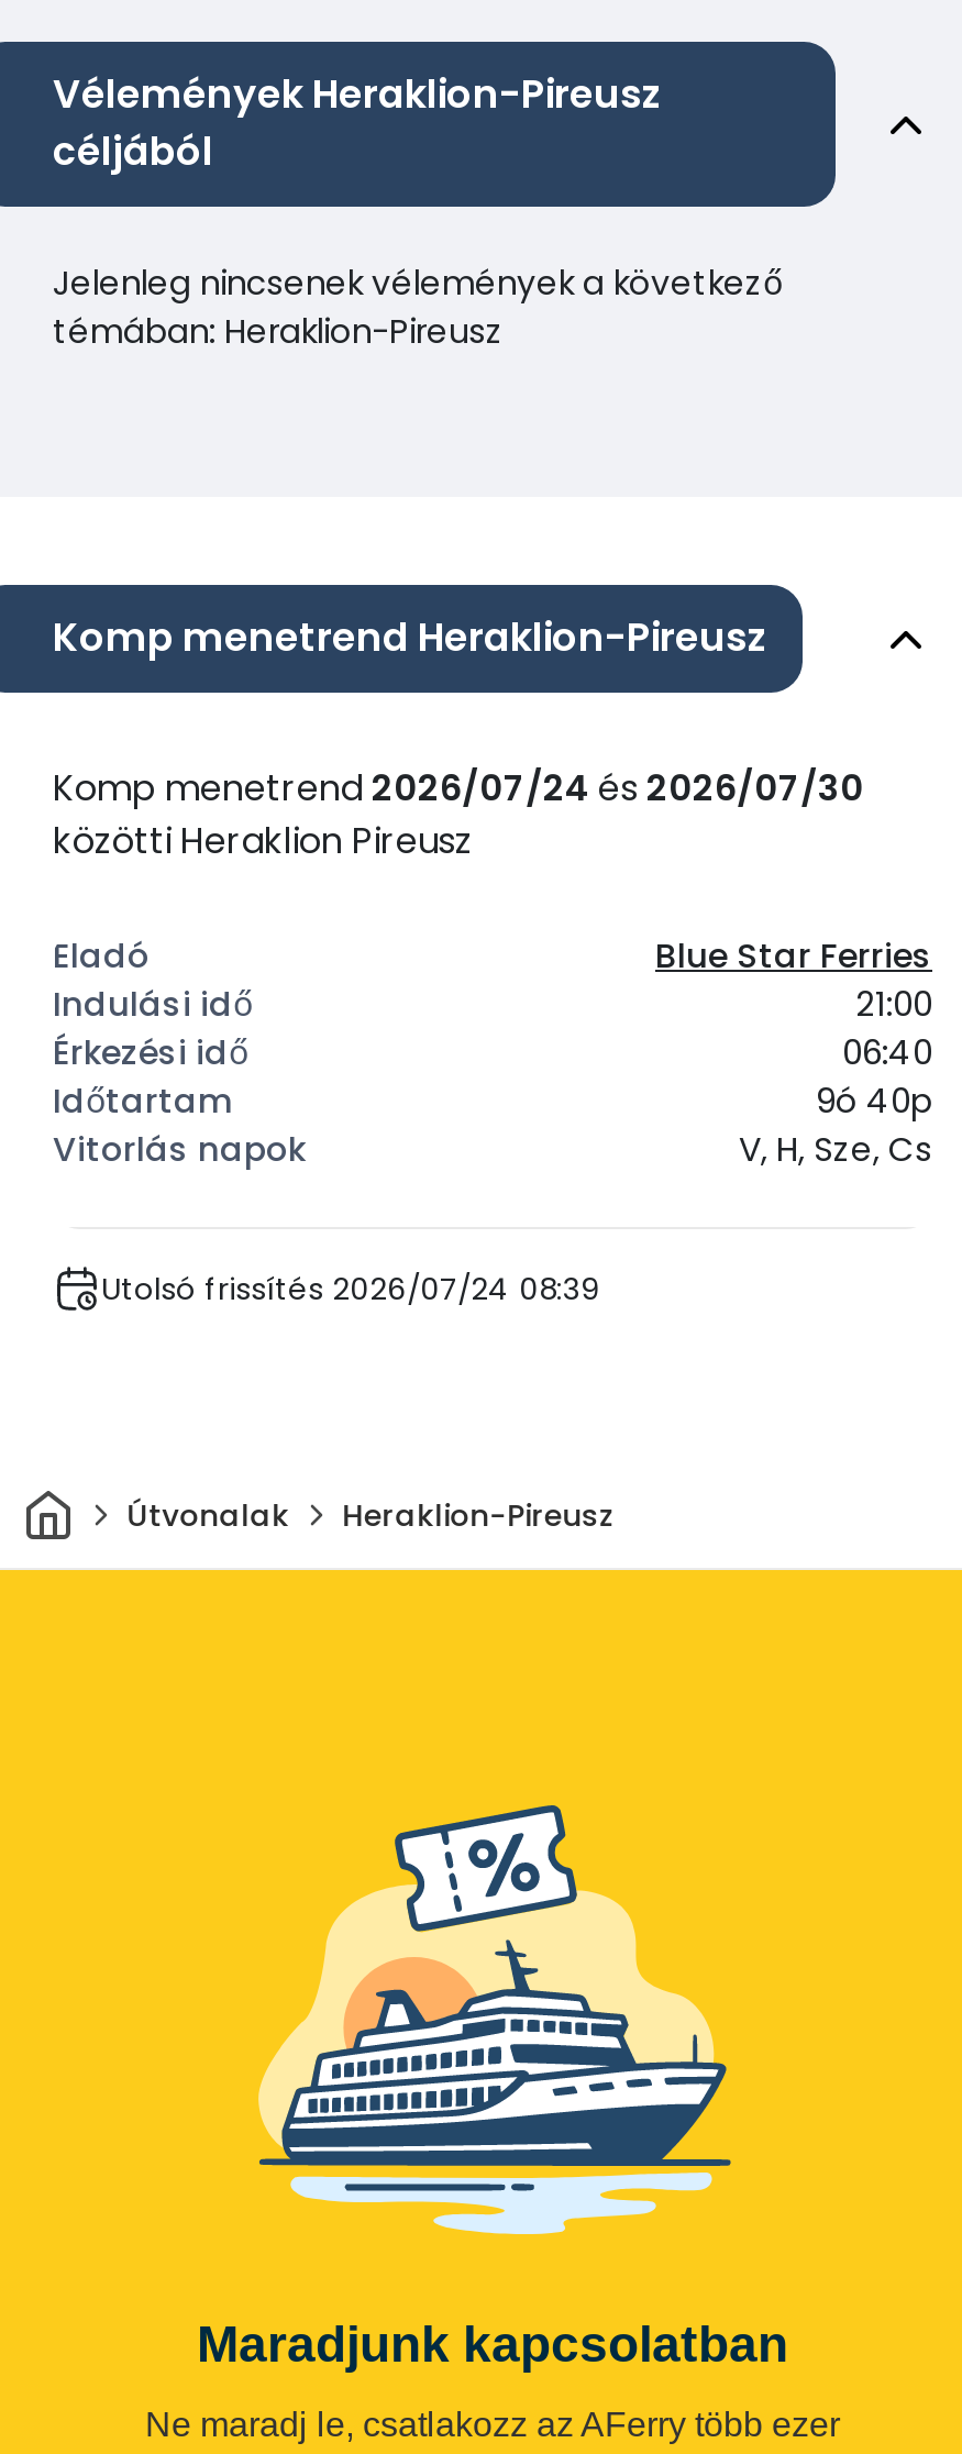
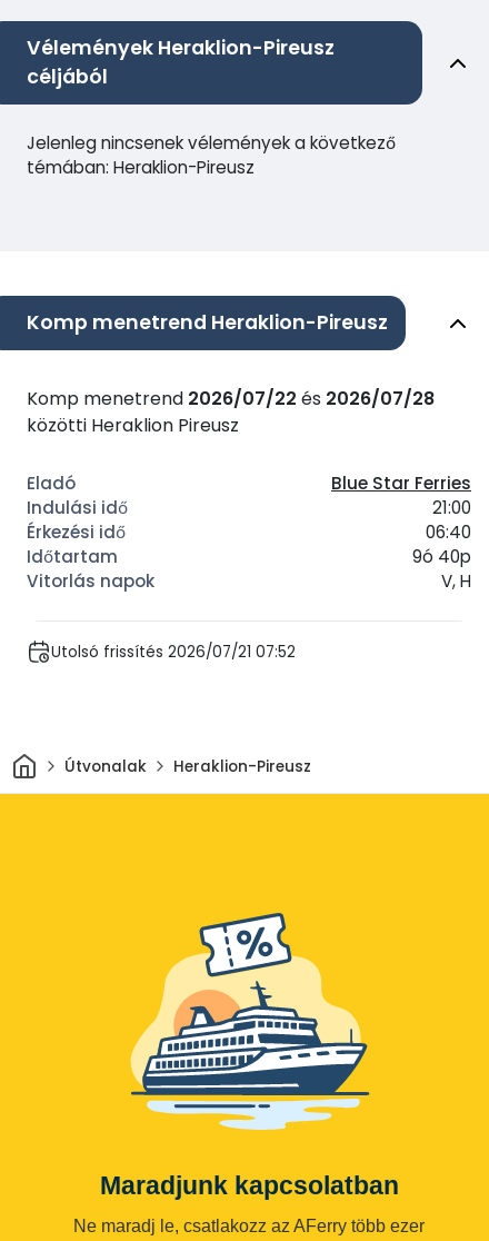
[53,764,864,814] Komp menetrend 2026/07/24 és 2026/07/30 -> [27,386,435,412] Komp menetrend 2026/07/22 és 2026/07/28
[739,1126,932,1172] V, H, Sze, Cs -> [441,569,471,593] V, H
[101,1268,600,1310] Utolsó frissítés 2026/07/24 08:39 -> [51,641,296,662] Utolsó frissítés 2026/07/21 07:52

